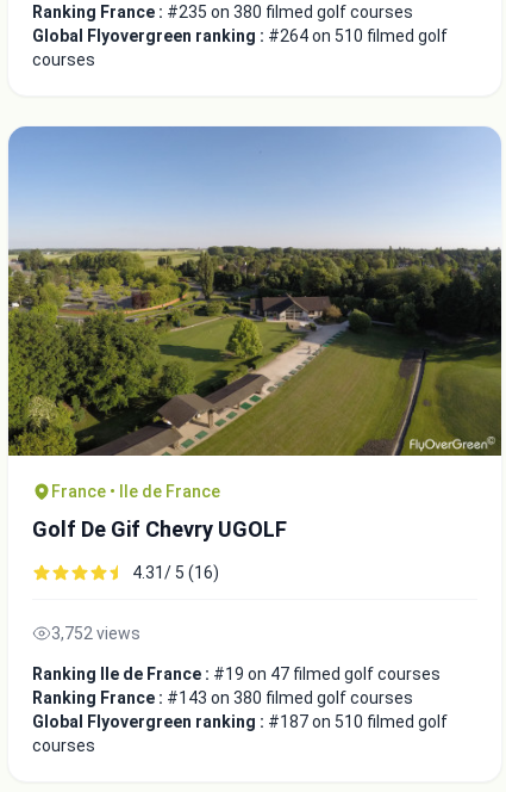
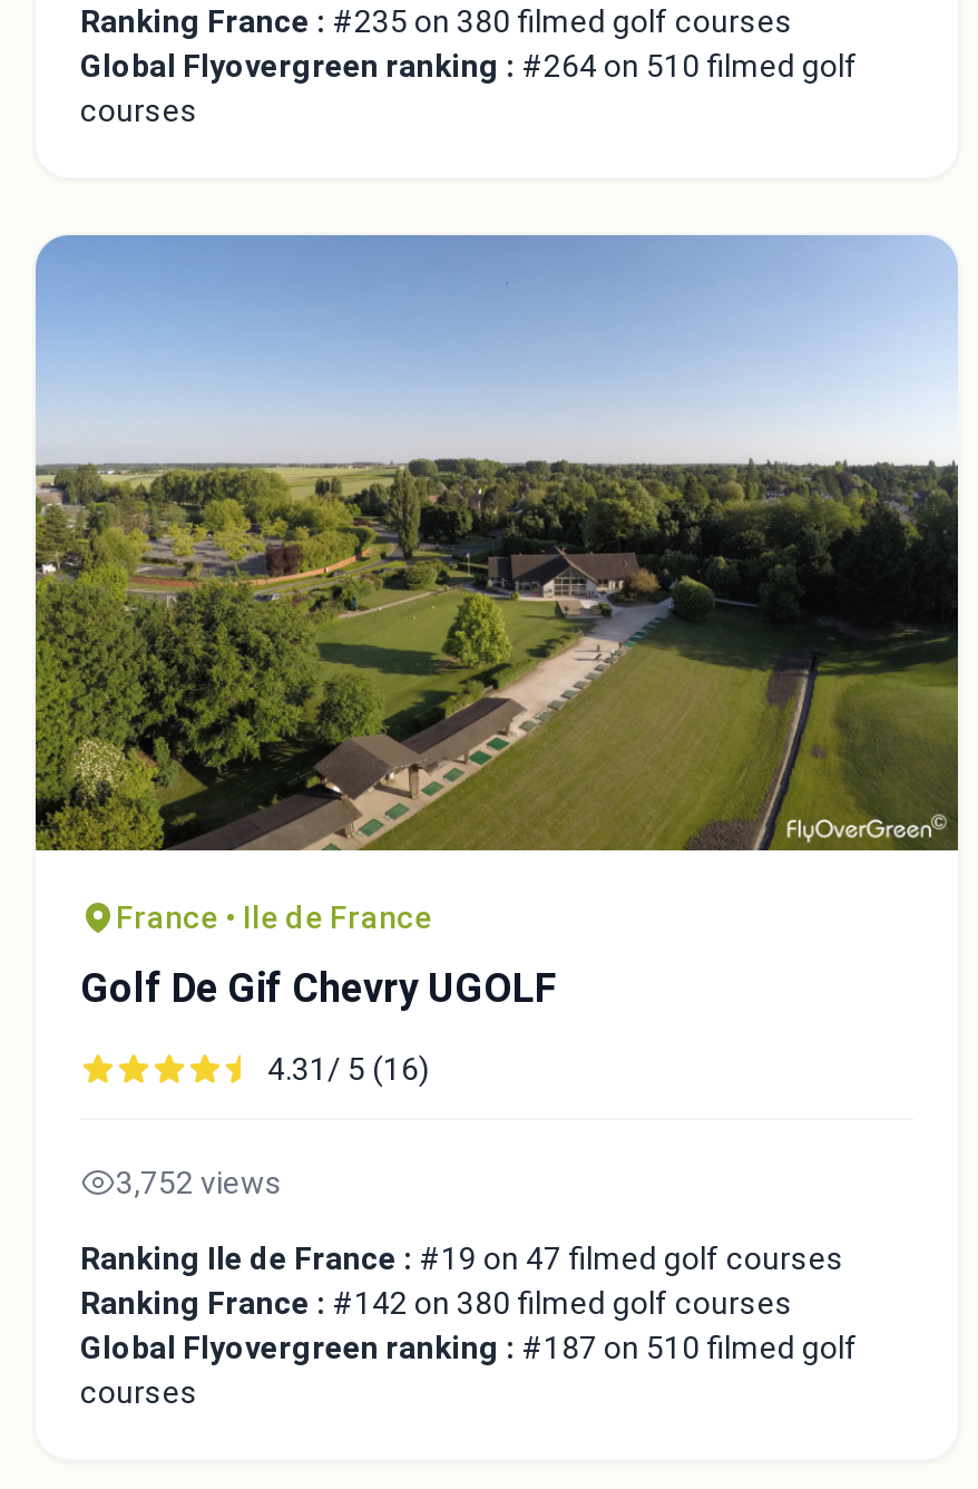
[32,688,413,707] Ranking France : #143 on 380 filmed golf courses -> [80,1286,793,1322] Ranking France : #142 on 380 filmed golf courses

